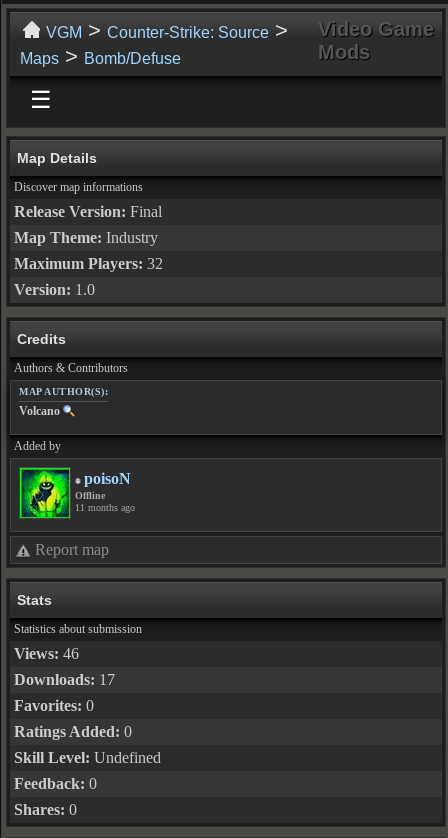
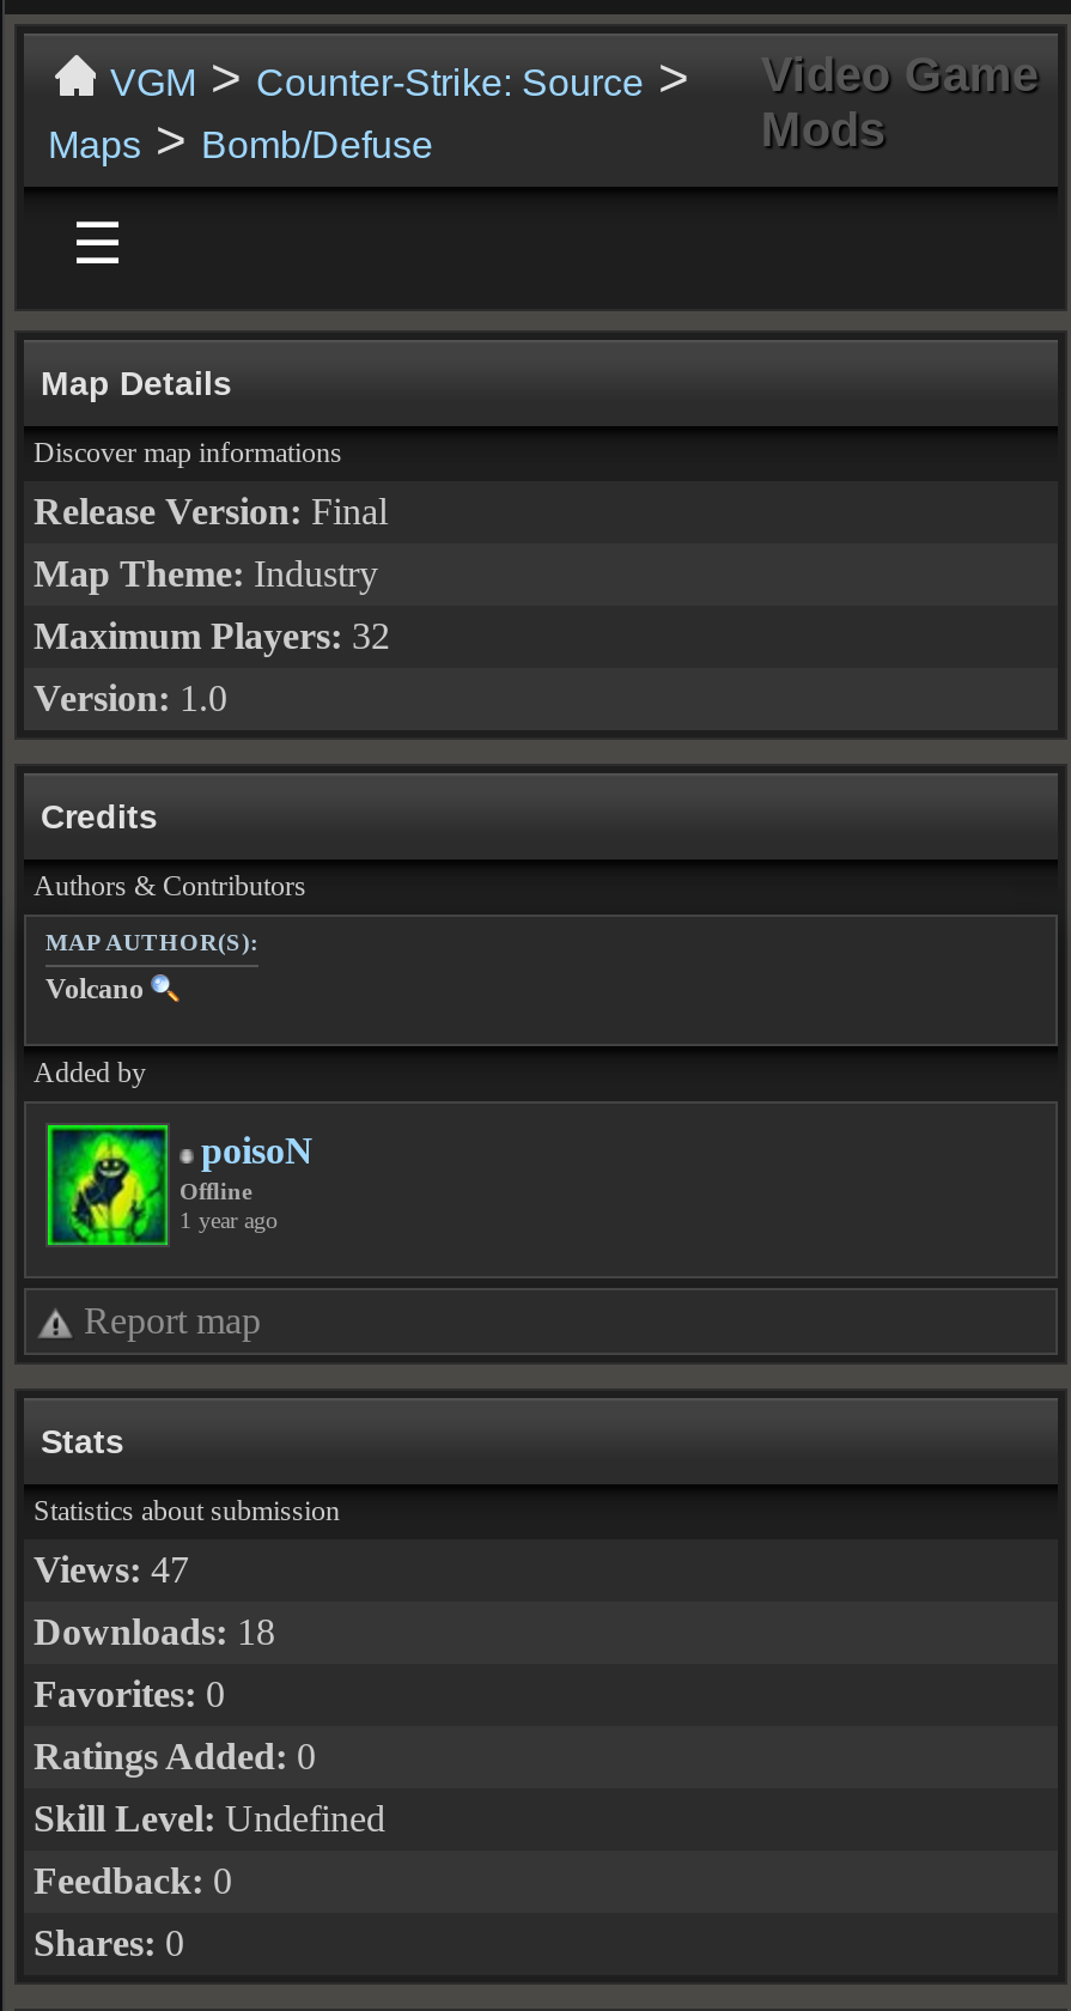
[75,502,135,513] 11 months ago -> [179,1207,278,1233] 1 year ago
[14,645,79,662] Views: 46 -> [34,1550,189,1590] Views: 47
[14,671,115,688] Downloads: 17 -> [34,1612,275,1653] Downloads: 18

